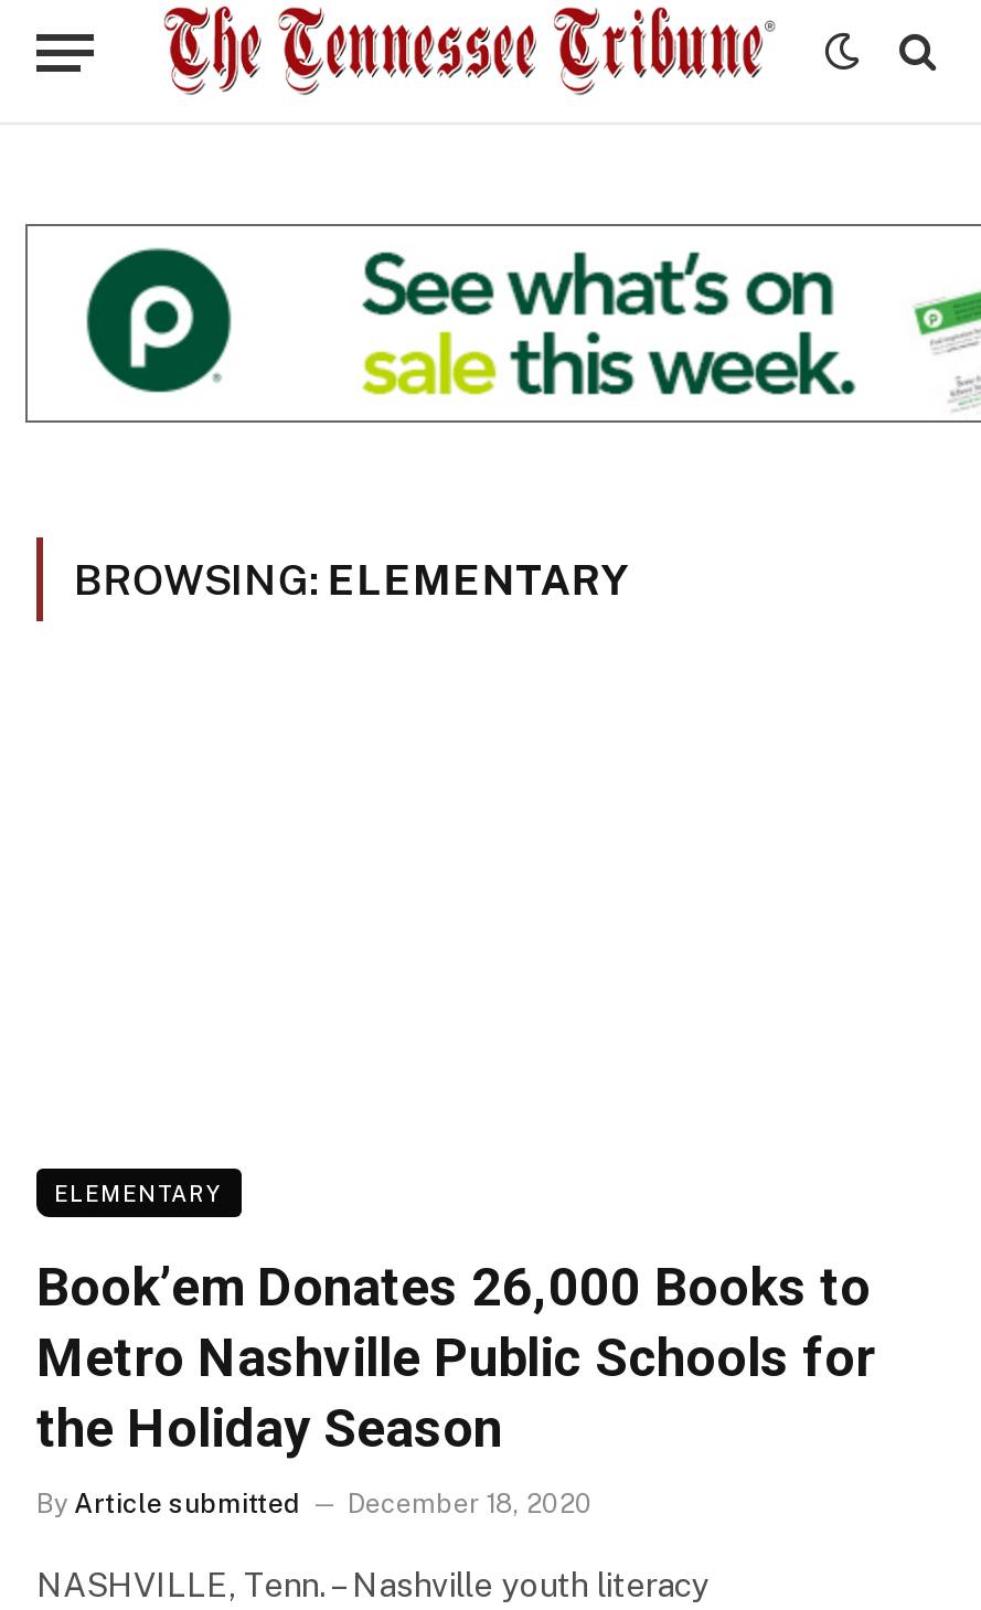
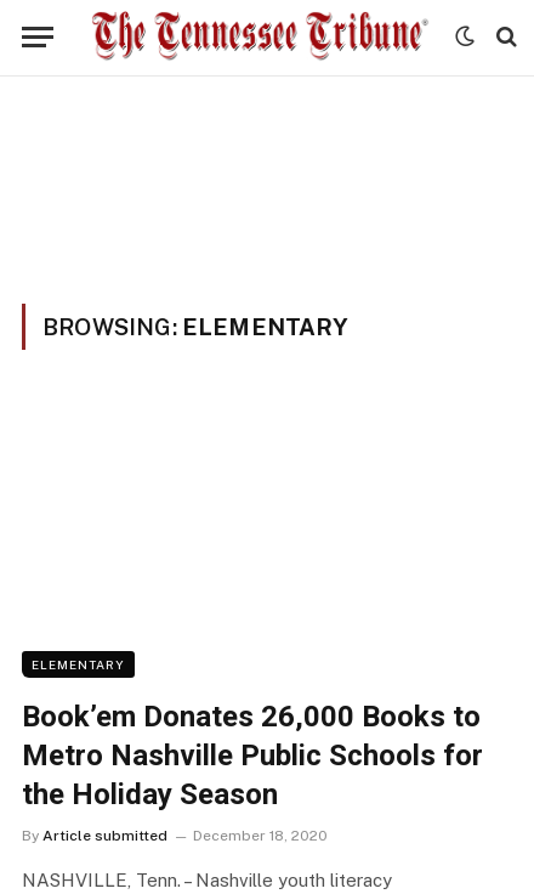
[23,222,974,425] [image] -> none

